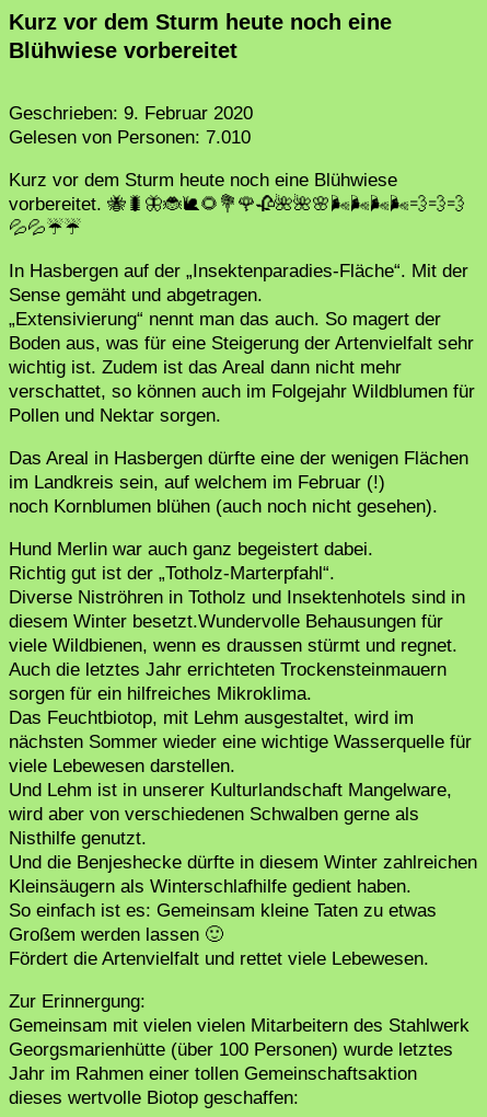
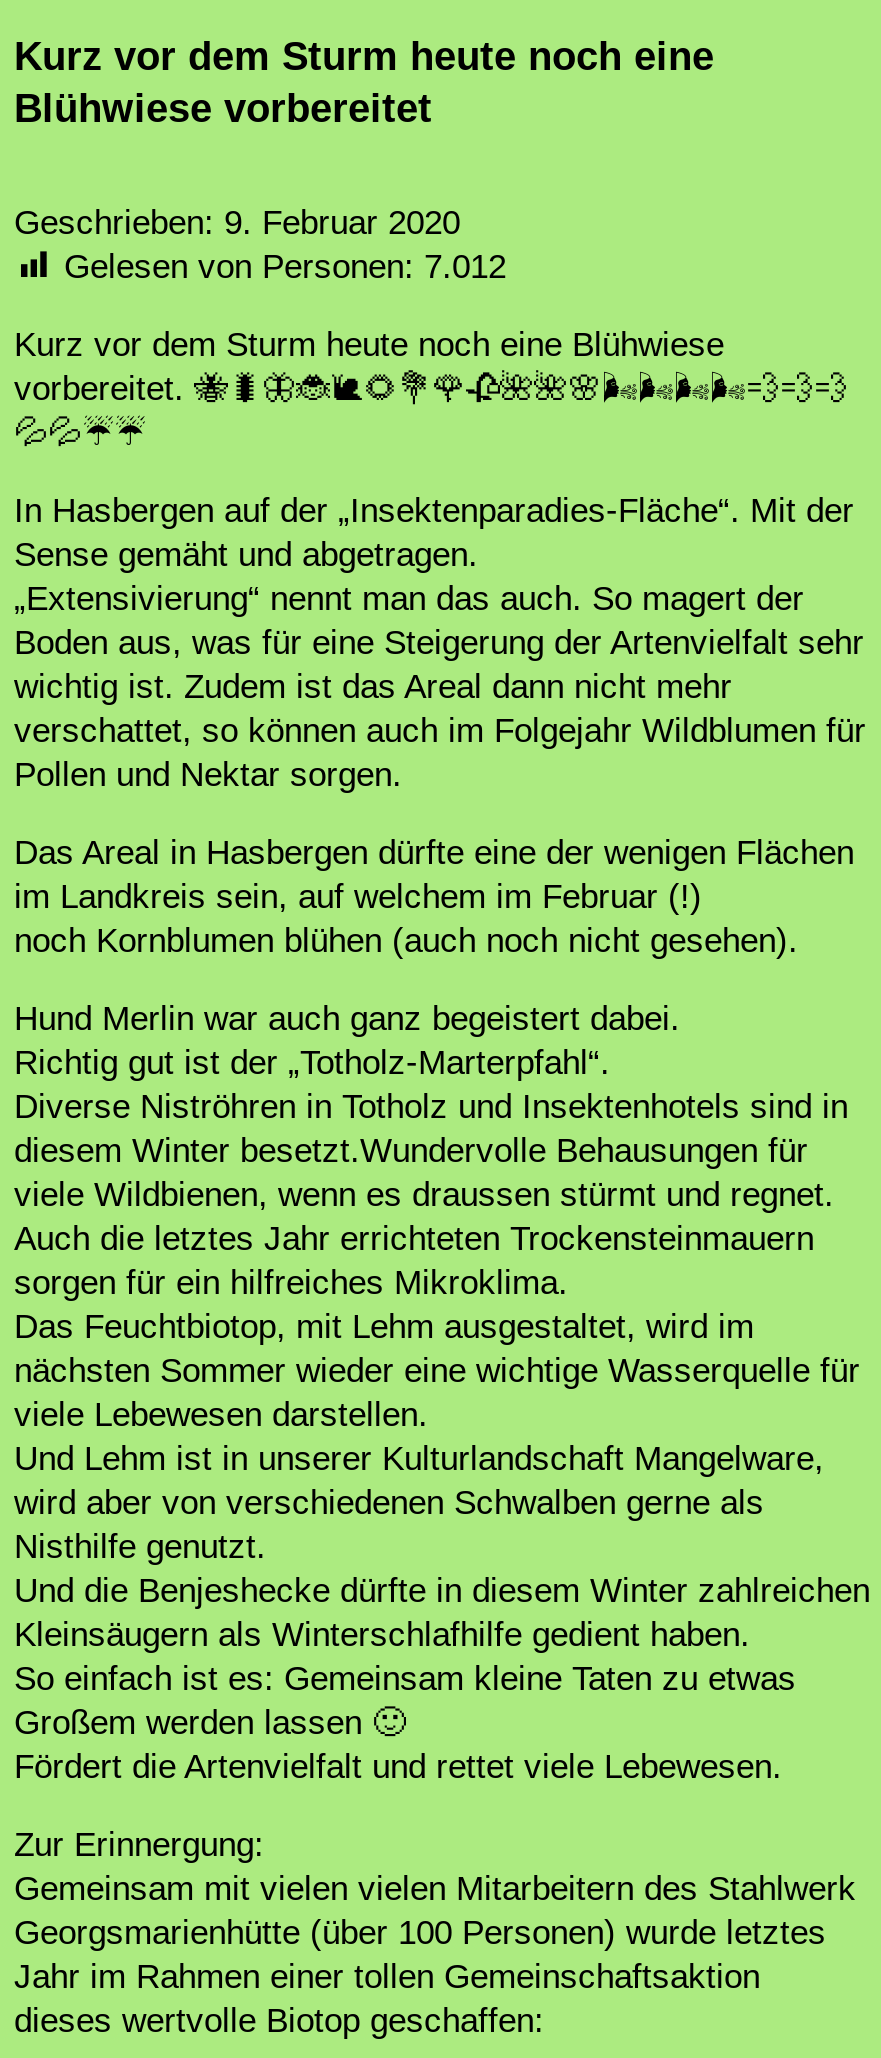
[9,127,251,148] Gelesen von Personen: 7.010 -> [64,248,506,286] Gelesen von Personen: 7.012

